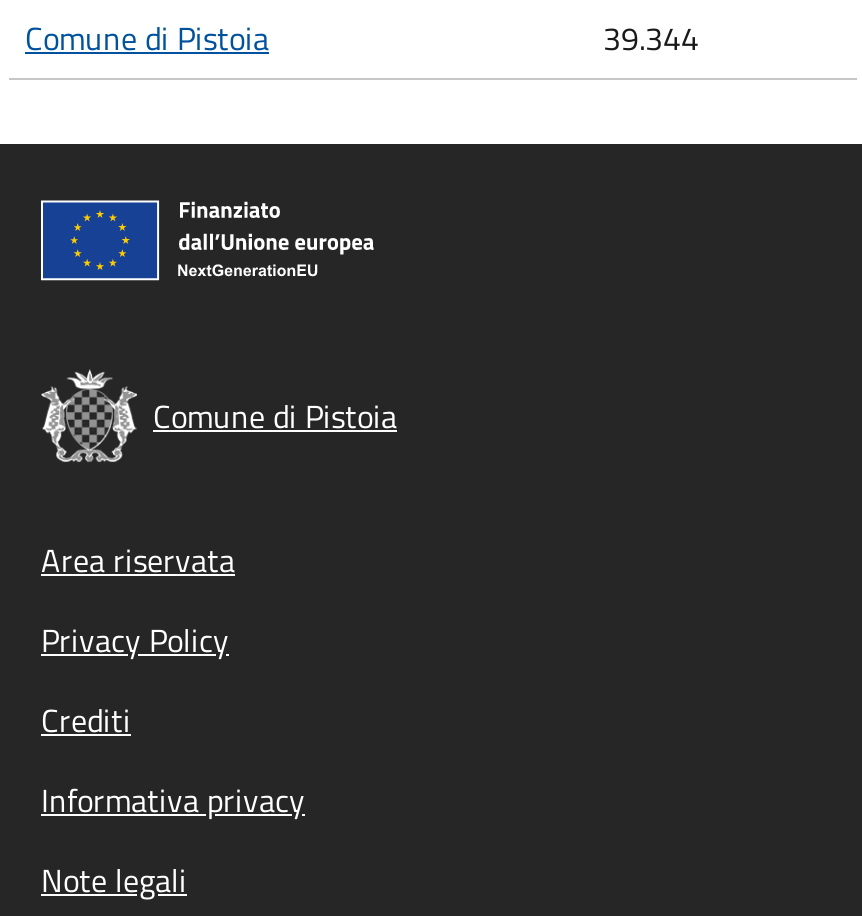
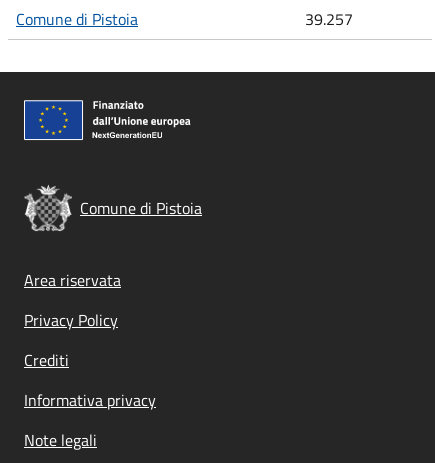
[603,14,699,62] 39.344 -> [305,7,353,31] 39.257

